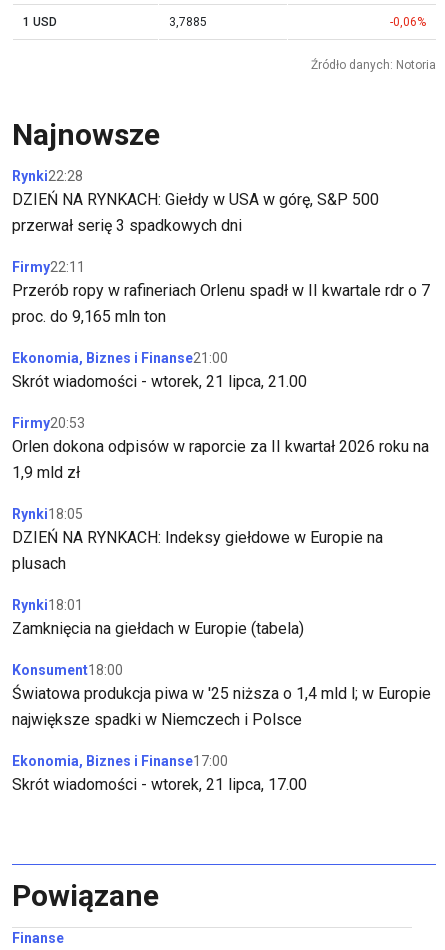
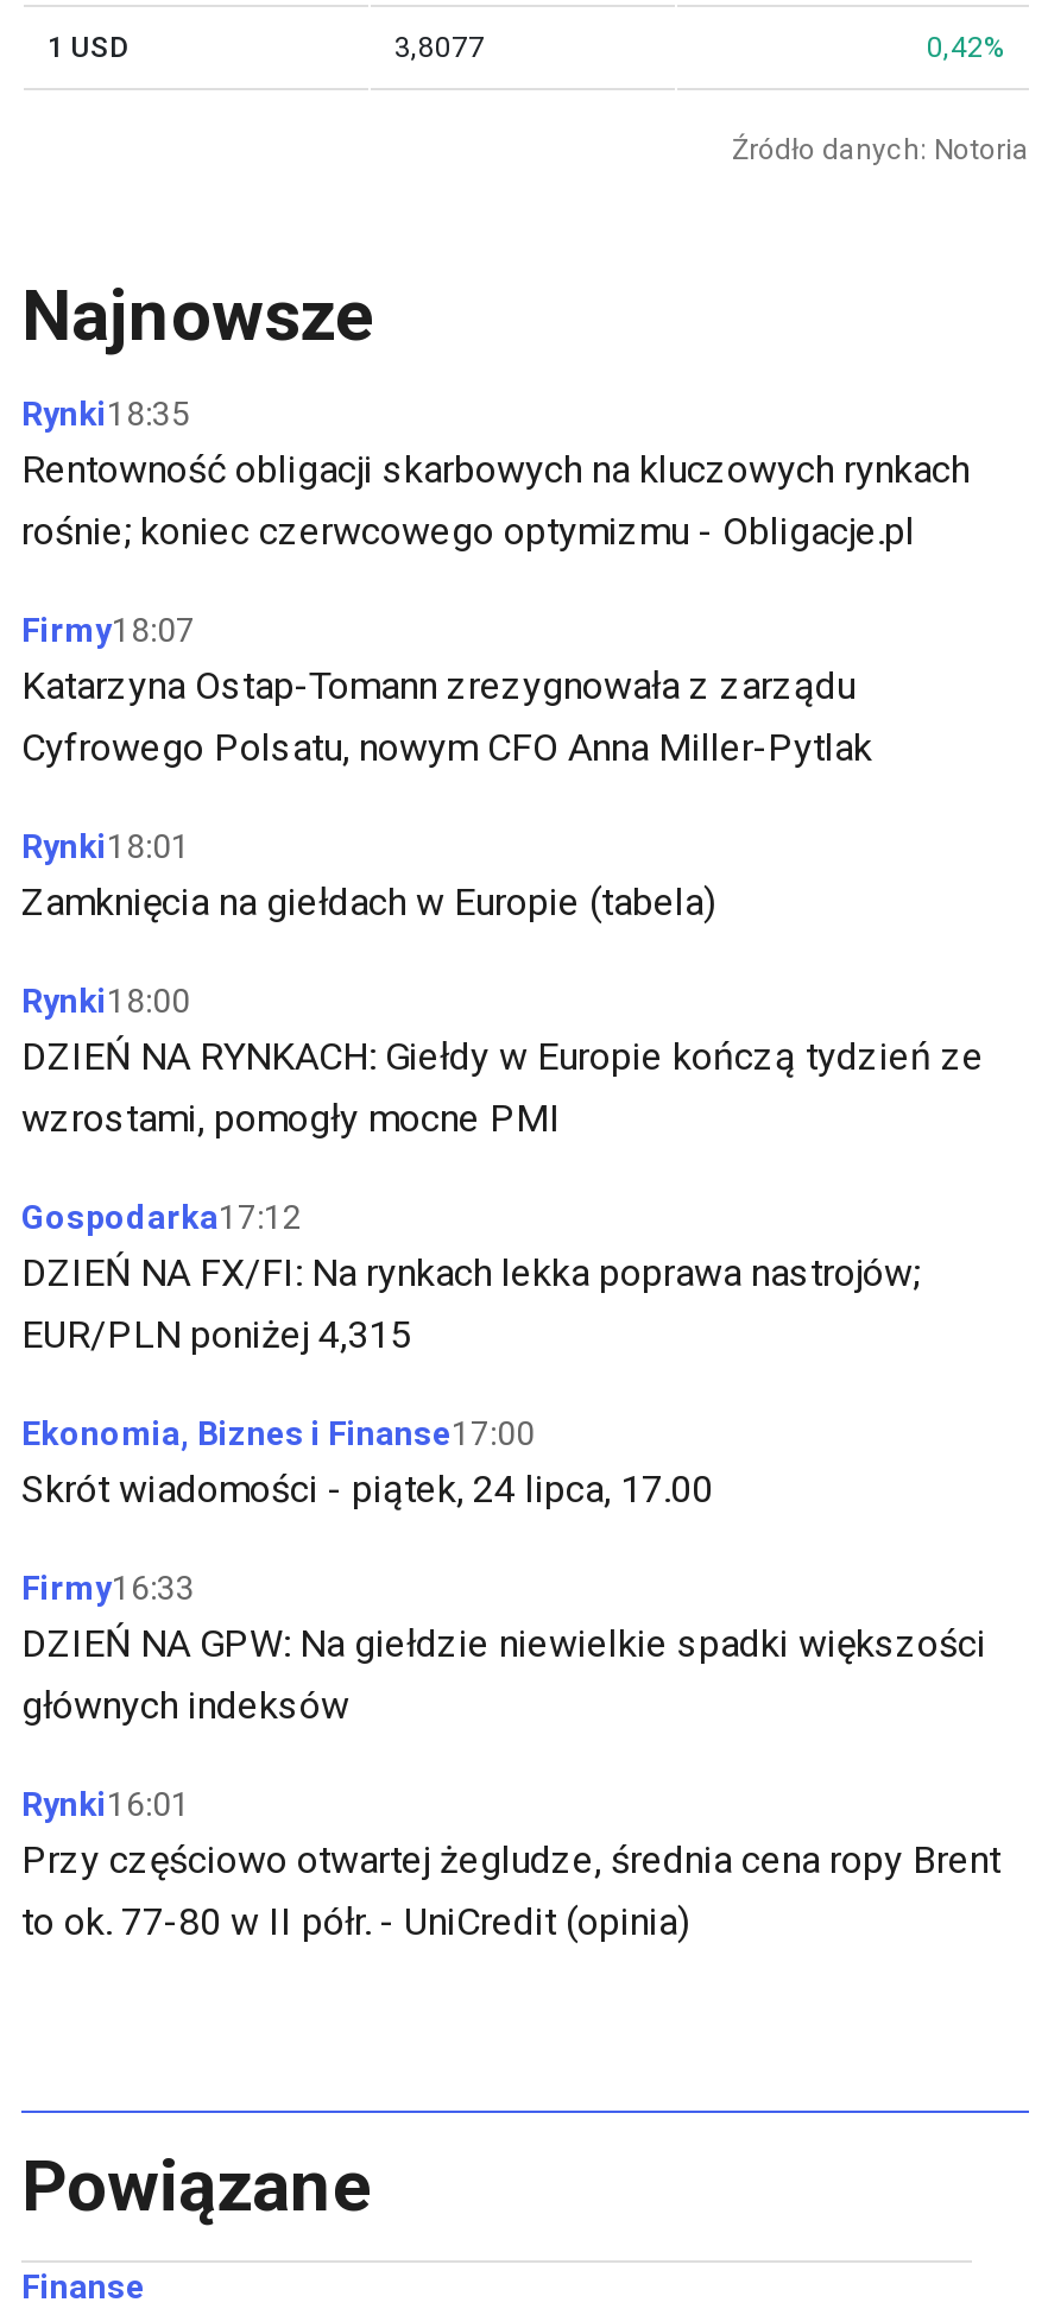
[169,15,207,29] 3,7885 -> [394,31,485,64] 3,8077
[390,15,426,29] -0,06% -> [927,31,1005,64] 0,42%
[12,168,430,573] Rynki22:28 | DZIEŃ NA RYNKACH: Giełdy w USA w górę, S&P 500 | przerwał serię 3 spadkowych dni | Firmy22:11 | Przerób ropy w rafineriach Orlenu spadł w II kwartale rdr o 7 | proc. do 9,165 mln ton | Ekonomia, Biznes i Finanse21:00 | Skrót wiadomości - wtorek, 21 lipca, 21.00 | Firmy20:53 | Orlen dokona odpisów w raporcie za II kwartał 2026 roku na | 1,9 mld zł | Rynki18:05 | DZIEŃ NA RYNKACH: Indeksy giełdowe w Europie na | plusach -> [21,395,970,770] Rynki18:35 | Rentowność obligacji skarbowych na kluczowych rynkach | rośnie; koniec czerwcowego optymizmu - Obligacje.pl | Firmy18:07 | Katarzyna Ostap-Tomann zrezygnowała z zarządu | Cyfrowego Polsatu, nowym CFO Anna Miller-Pytlak
moved [12,597,304,638] -> [21,827,715,925]: Rynki18:01 | Zamknięcia na giełdach w Europie (tabela)
[12,662,431,729] Konsument18:00 | Światowa produkcja piwa w '25 niższa o 1,4 mld l; w Europie | największe spadki w Niemczech i Polsce -> [21,982,984,1357] Rynki18:00 | DZIEŃ NA RYNKACH: Giełdy w Europie kończą tydzień ze | wzrostami, pomogły mocne PMI | Gospodarka17:12 | DZIEŃ NA FX/FI: Na rynkach lekka poprawa nastrojów; | EUR/PLN poniżej 4,315
moved [12,753,228,769] -> [21,1414,535,1452]: Ekonomia, Biznes i Finanse17:00
[12,775,307,794] Skrót wiadomości - wtorek, 21 lipca, 17.00 -> [21,1466,1000,1944] Skrót wiadomości - piątek, 24 lipca, 17.00 | Firmy16:33 | DZIEŃ NA GPW: Na giełdzie niewielkie spadki większości | głównych indeksów | Rynki16:01 | Przy częściowo otwartej żegludze, średnia cena ropy Brent | to ok. 77-80 w II półr. - UniCredit (opinia)

